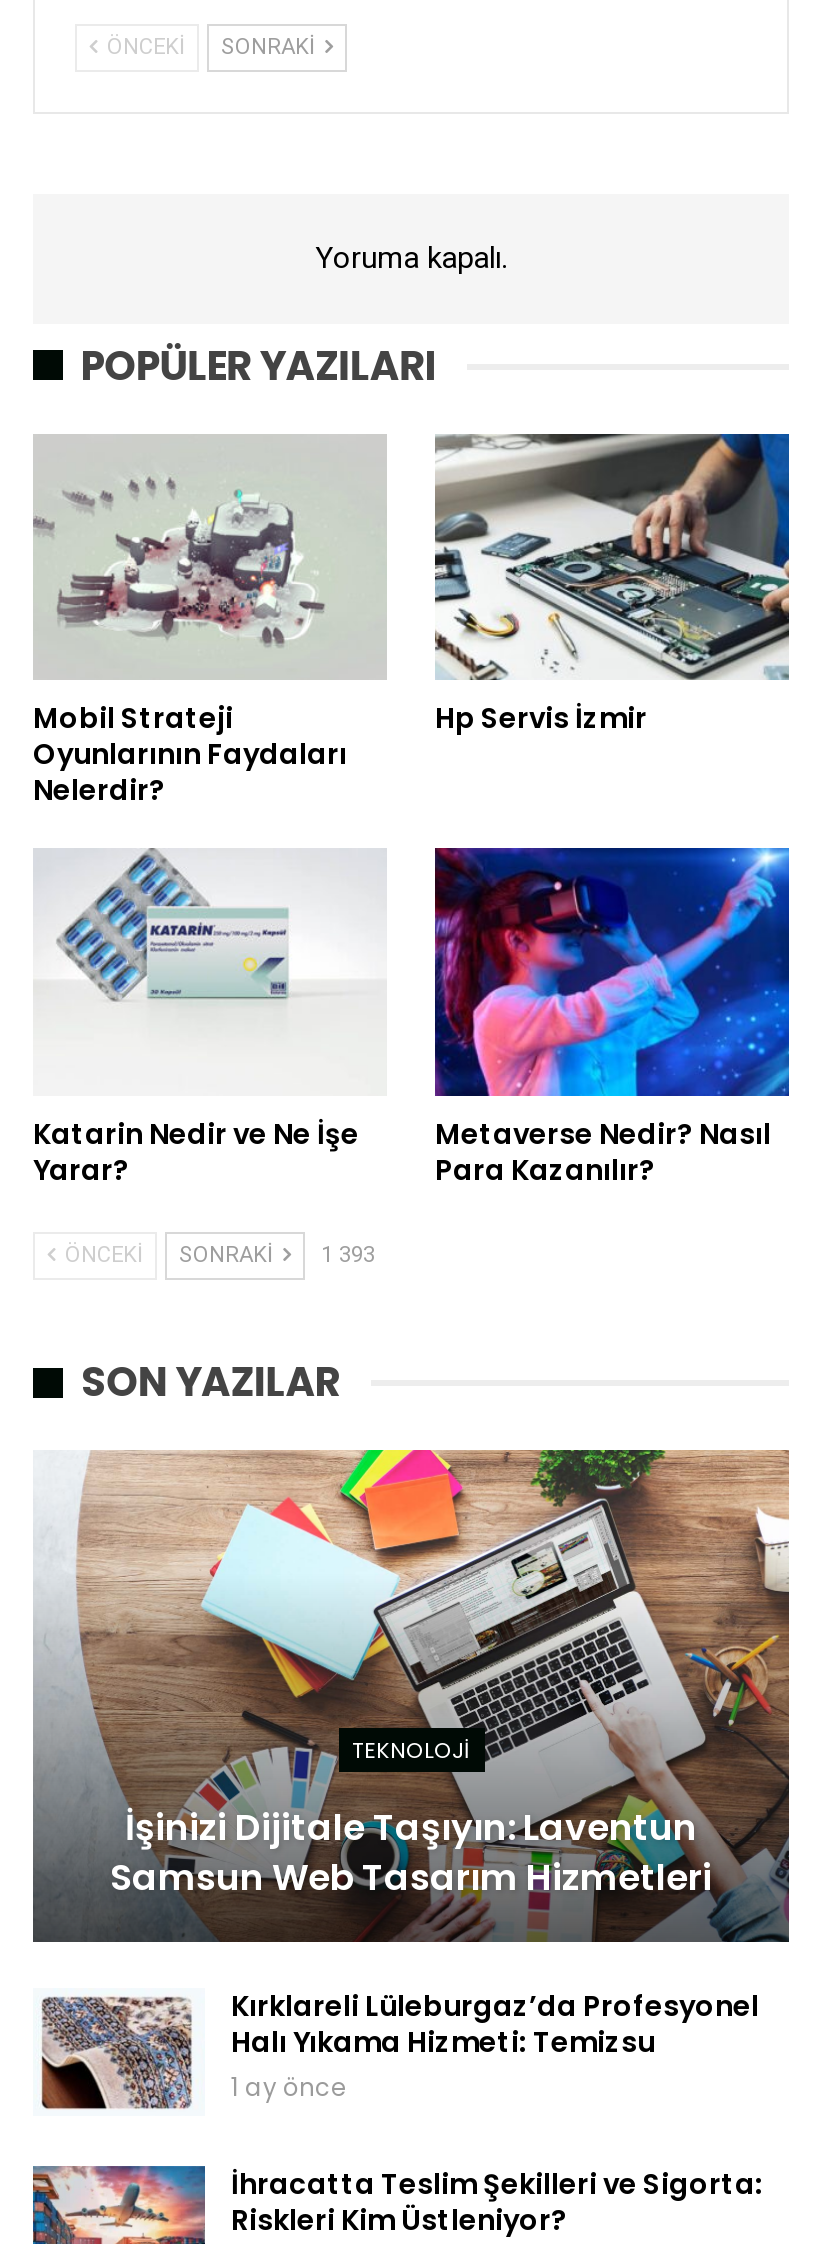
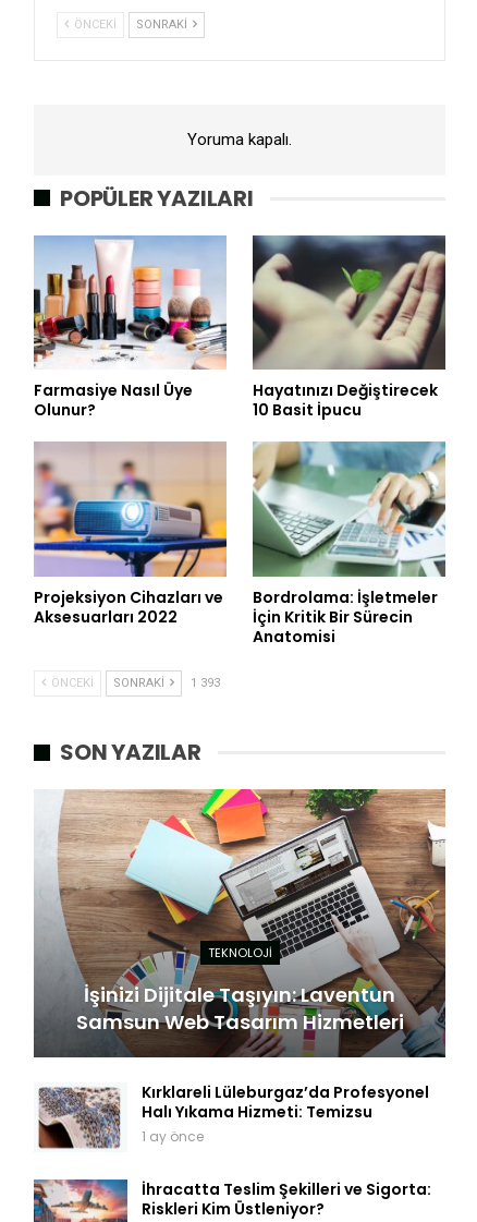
[33,436,387,811] [image] | Mobil Strateji | Oyunlarının Faydaları | Nelerdir? -> [33,235,227,421] [image] | Farmasiye Nasıl Üye | Olunur?
[435,432,791,739] [image] | Hp Servis İzmir -> [252,234,447,421] [image] | Hayatınızı Değiştirecek | 10 Basit İpucu
[33,814,387,1191] [image] | Katarin Nedir ve Ne İşe | Yarar? -> [33,440,228,628] [image] | Projeksiyon Cihazları ve | Aksesuarları 2022
[433,812,791,1191] [image] | Metaverse Nedir? Nasıl | Para Kazanılır? -> [252,440,447,648] [image] | Bordrolama: İşletmeler | İçin Kritik Bir Sürecin | Anatomisi

